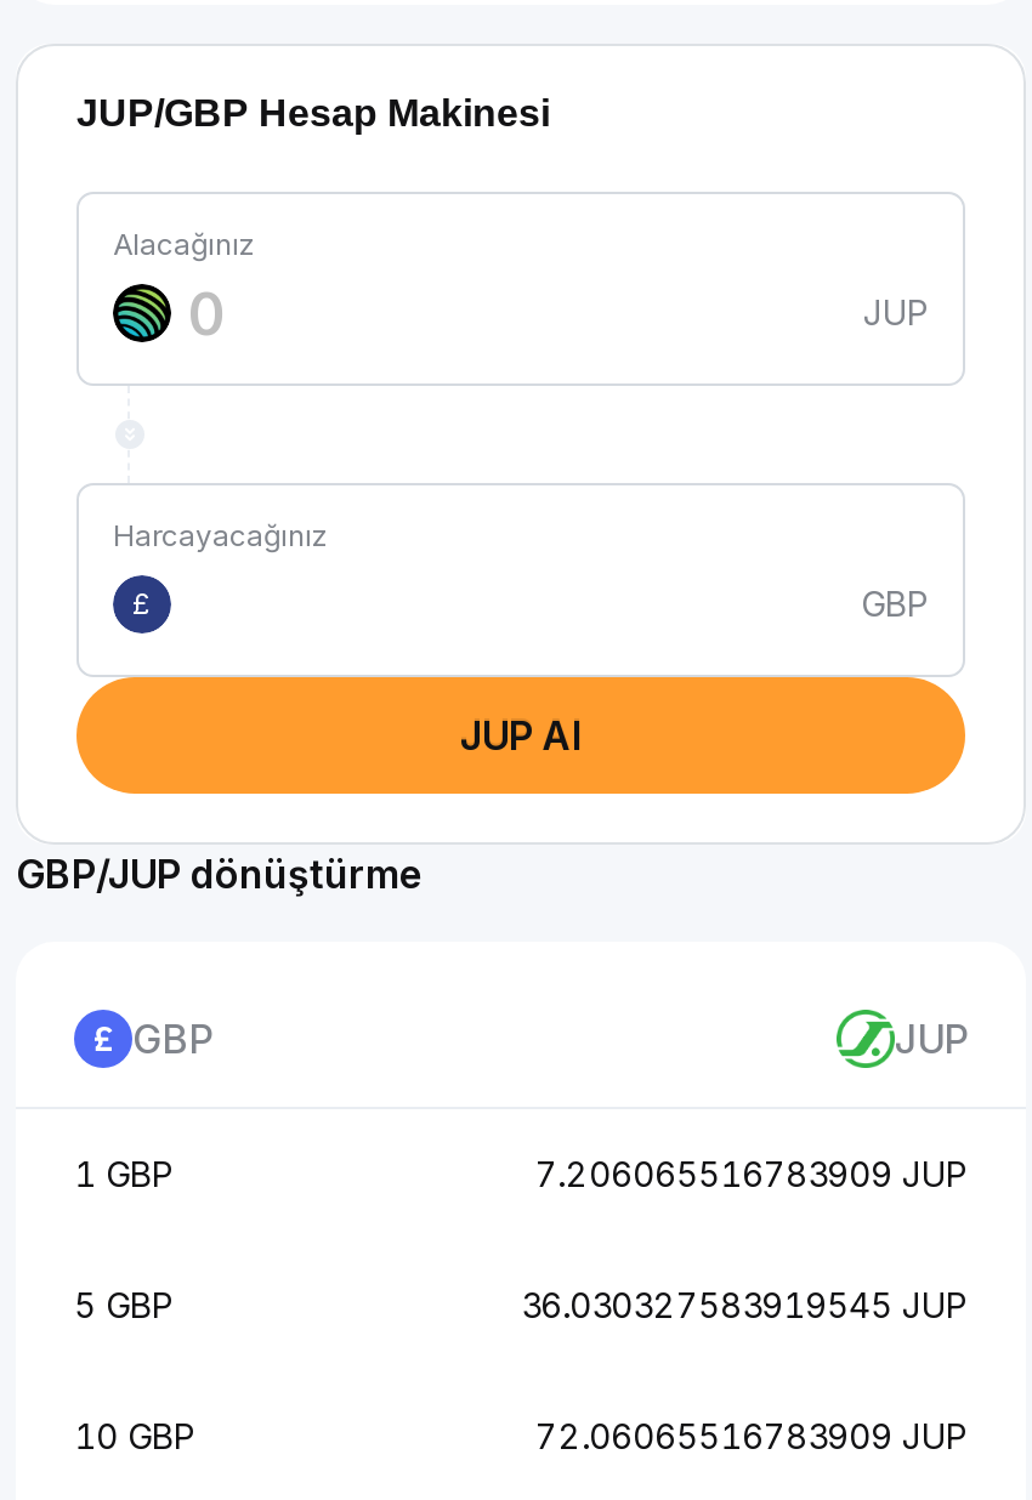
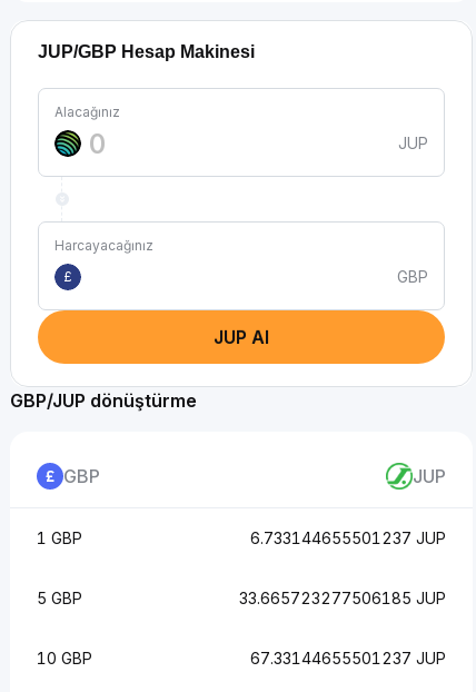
[535,1153,968,1194] 7.206065516783909 JUP -> [250,528,446,547] 6.733144655501237 JUP
[521,1284,968,1325] 36.030327583919545 JUP -> [239,589,446,607] 33.665723277506185 JUP
[535,1415,968,1456] 72.06065516783909 JUP -> [250,649,446,668] 67.33144655501237 JUP

